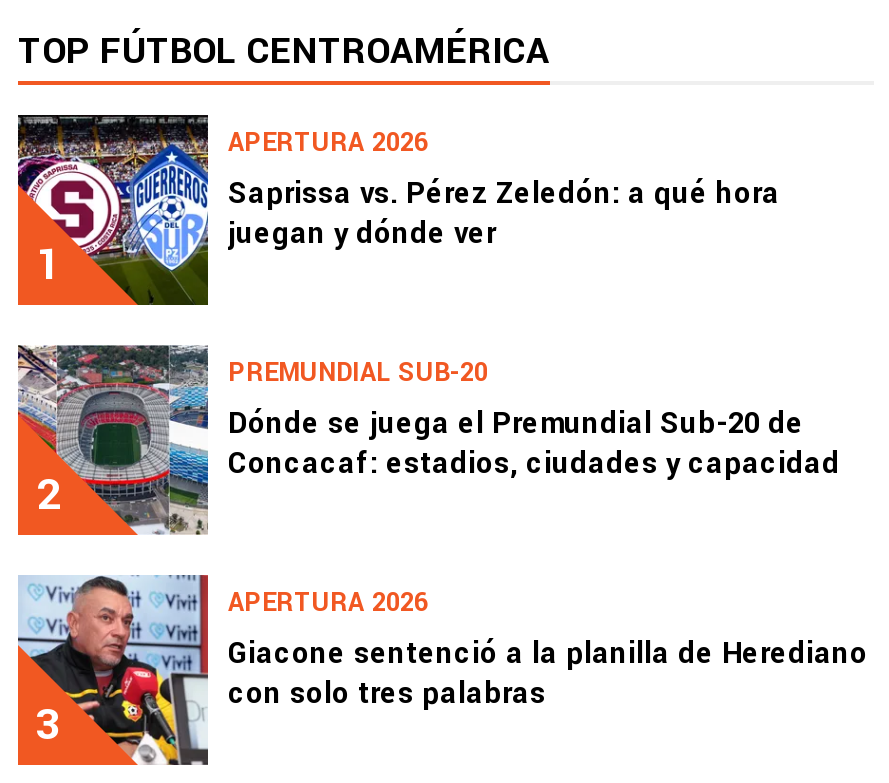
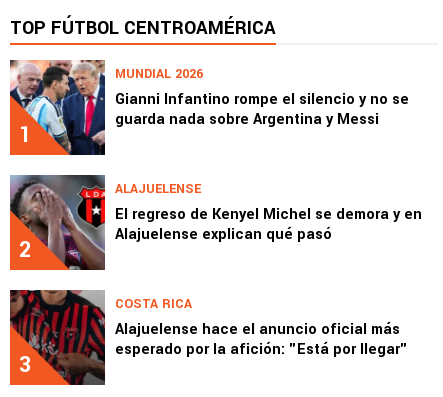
[16,113,780,305] [image] | APERTURA 2026 | Saprissa vs. Pérez Zeledón: a qué hora | juegan y dónde ver -> [10,59,409,155] [image] | MUNDIAL 2026 | Gianni Infantino rompe el silencio y no se | guarda nada sobre Argentina y Messi
[18,345,840,535] [image] | PREMUNDIAL SUB-20 | Dónde se juega el Premundial Sub-20 de | Concacaf: estadios, ciudades y capacidad -> [10,175,422,271] [image] | ALAJUELENSE | El regreso de Kenyel Michel se demora y en | Alajuelense explican qué pasó
[18,575,868,765] [image] | APERTURA 2026 | Giacone sentenció a la planilla de Herediano | con solo tres palabras -> [9,289,408,386] [image] | COSTA RICA | Alajuelense hace el anuncio oficial más | esperado por la afición: "Está por llegar"

